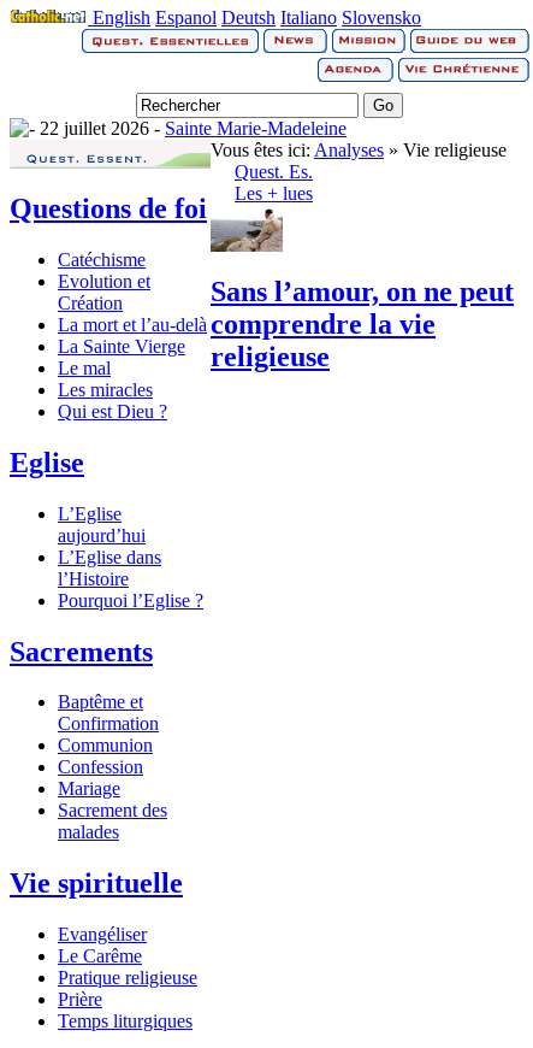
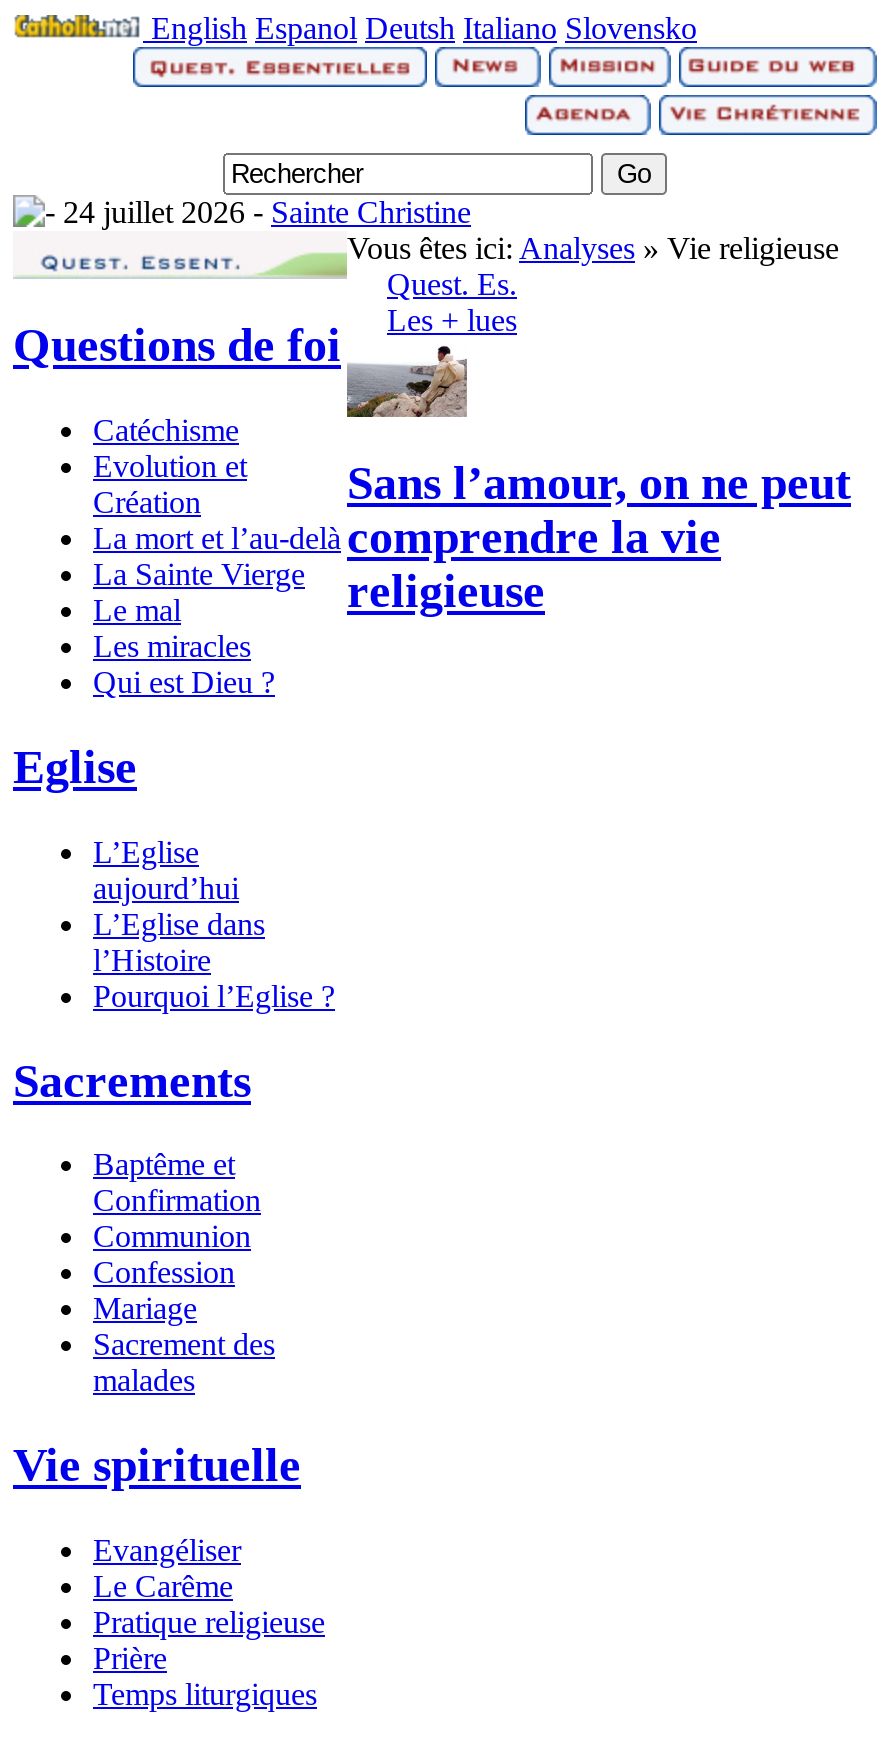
[35,118,347,139] 22 juillet 2026 -Sainte Marie-Madeleine -> [55,195,471,229] 24 juillet 2026 -Sainte Christine

